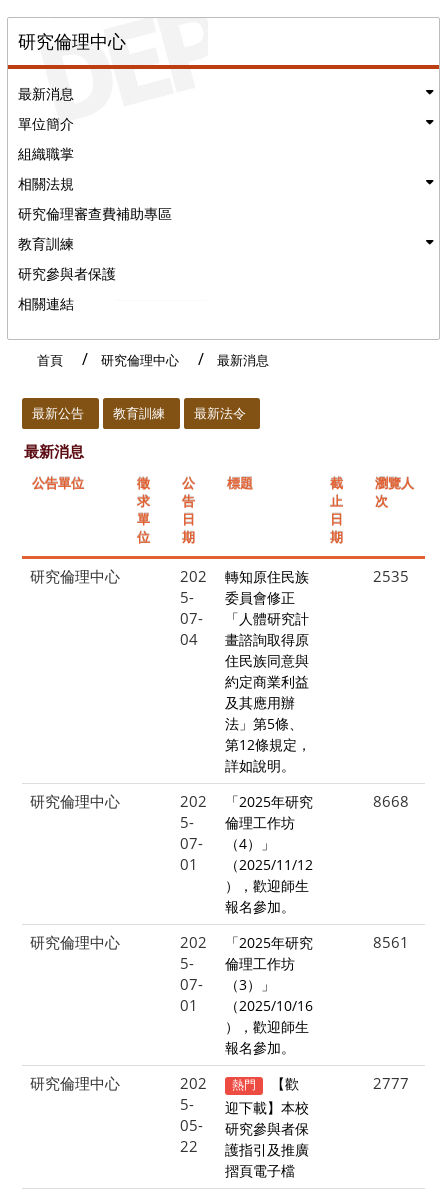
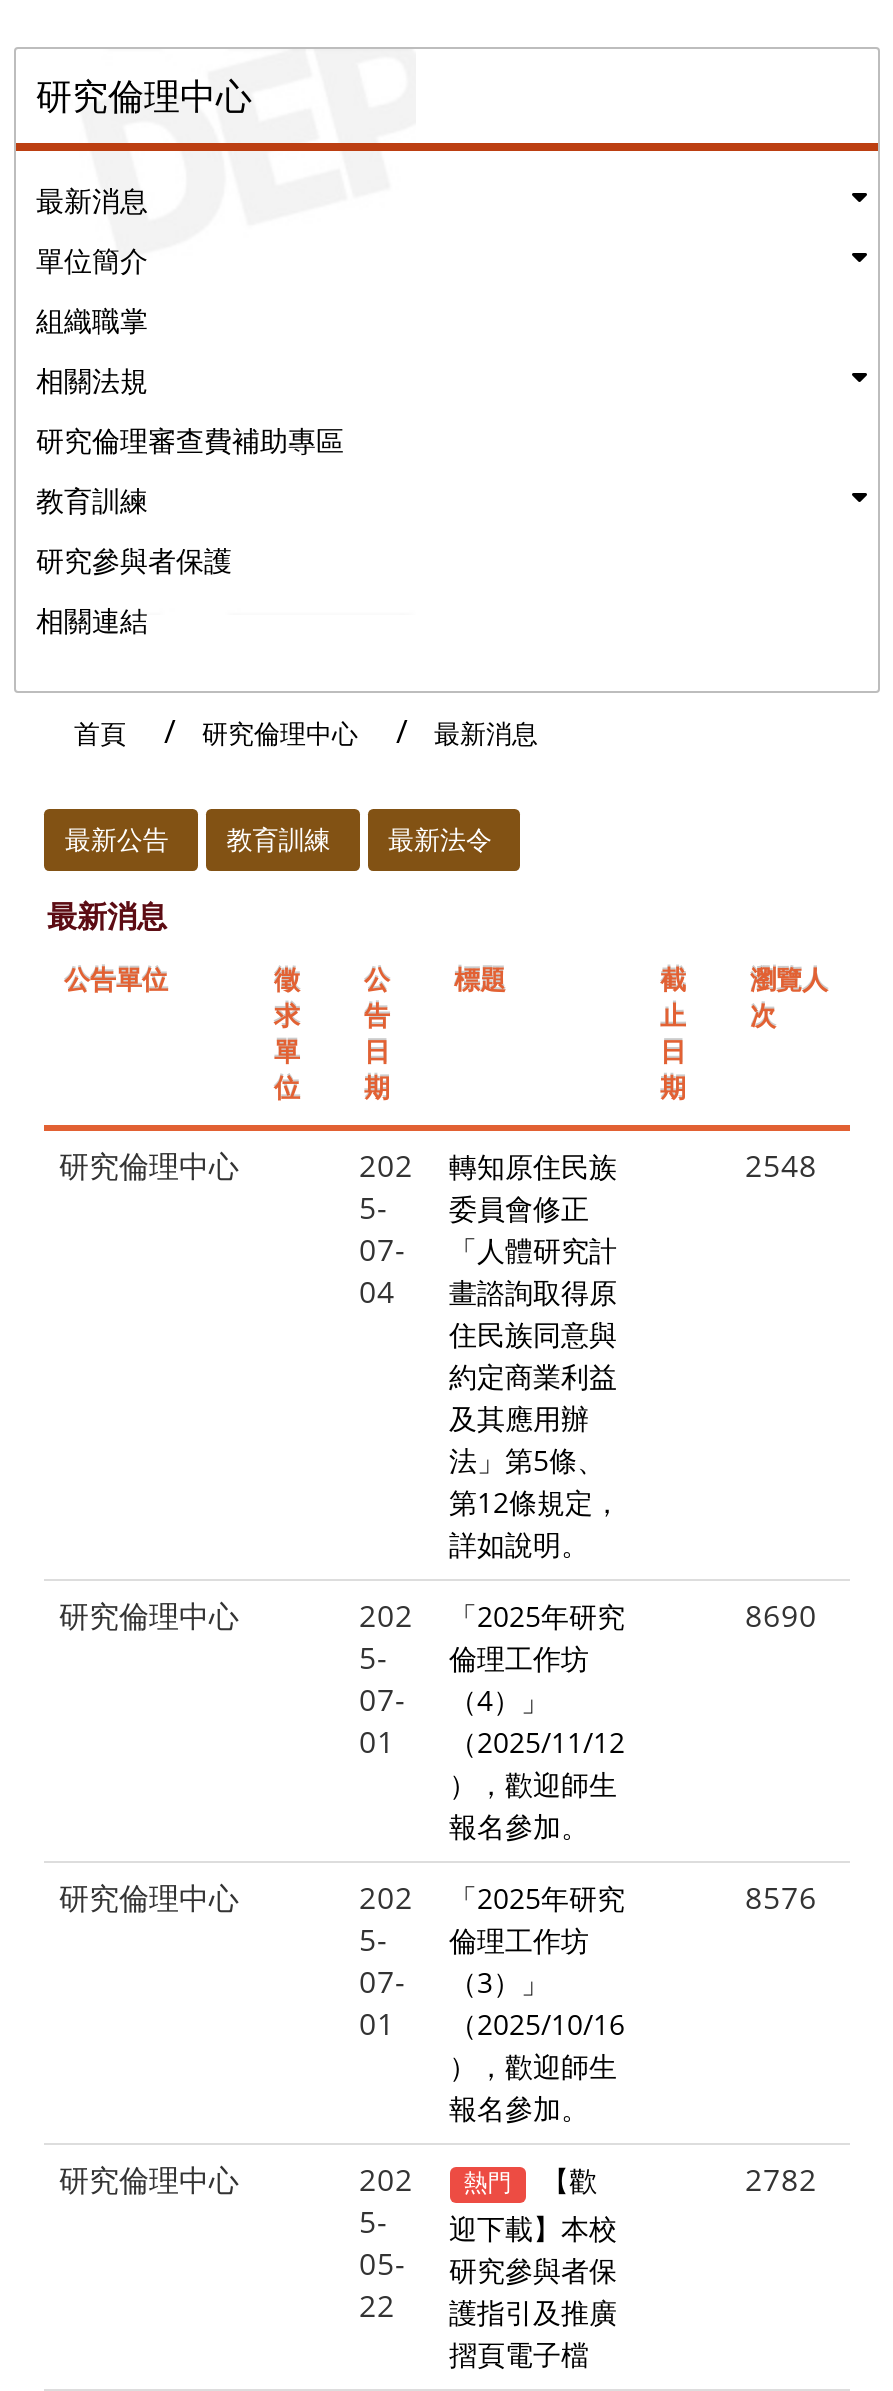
[372,566,408,586] 2535 -> [745,1145,817,1185] 2548
[372,791,408,811] 8668 -> [745,1595,817,1635] 8690
[372,932,408,952] 8561 -> [745,1877,817,1917] 8576
[372,1073,408,1093] 2777 -> [745,2159,817,2199] 2782

